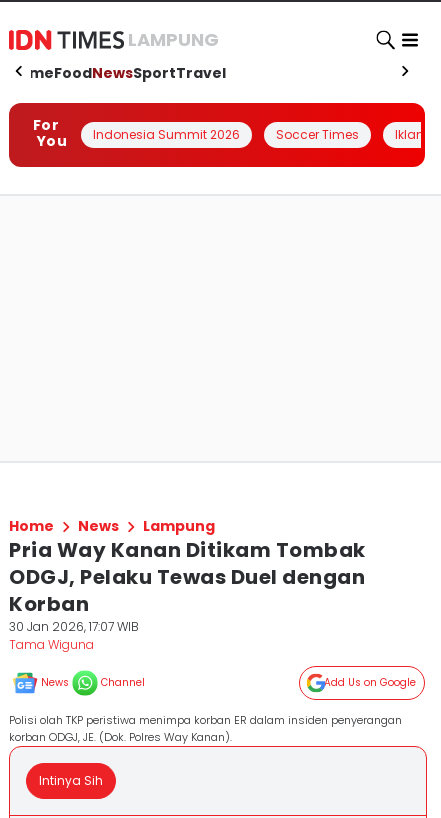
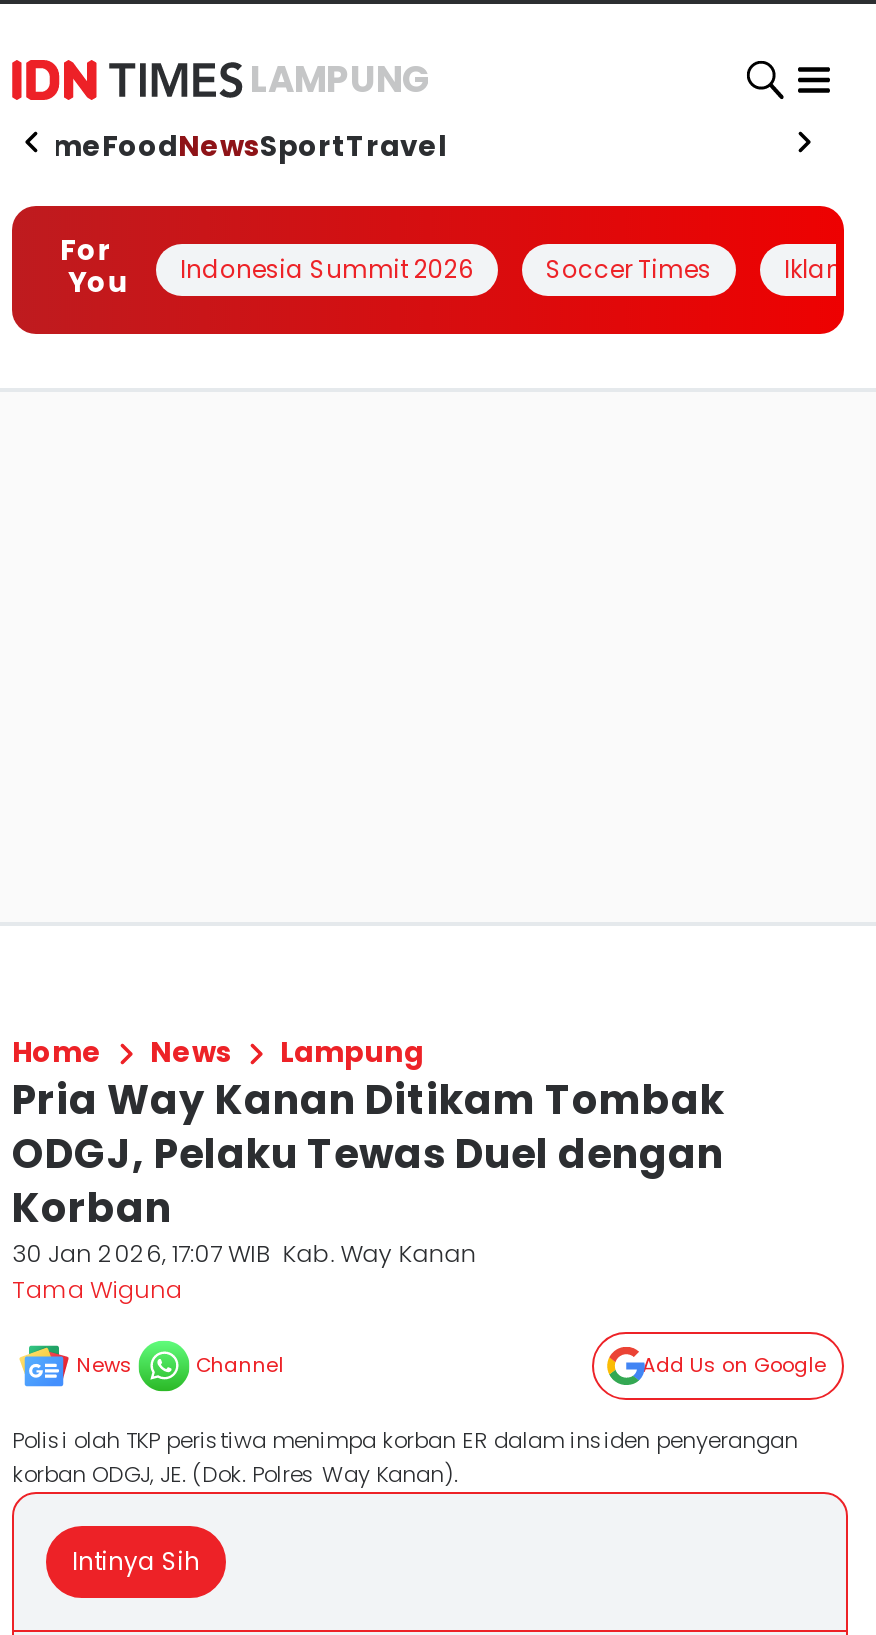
[9,618,139,635] 30 Jan 2026, 17:07 WIB -> [12,1236,476,1270] 30 Jan 2026, 17:07 WIB Kab. Way Kanan

